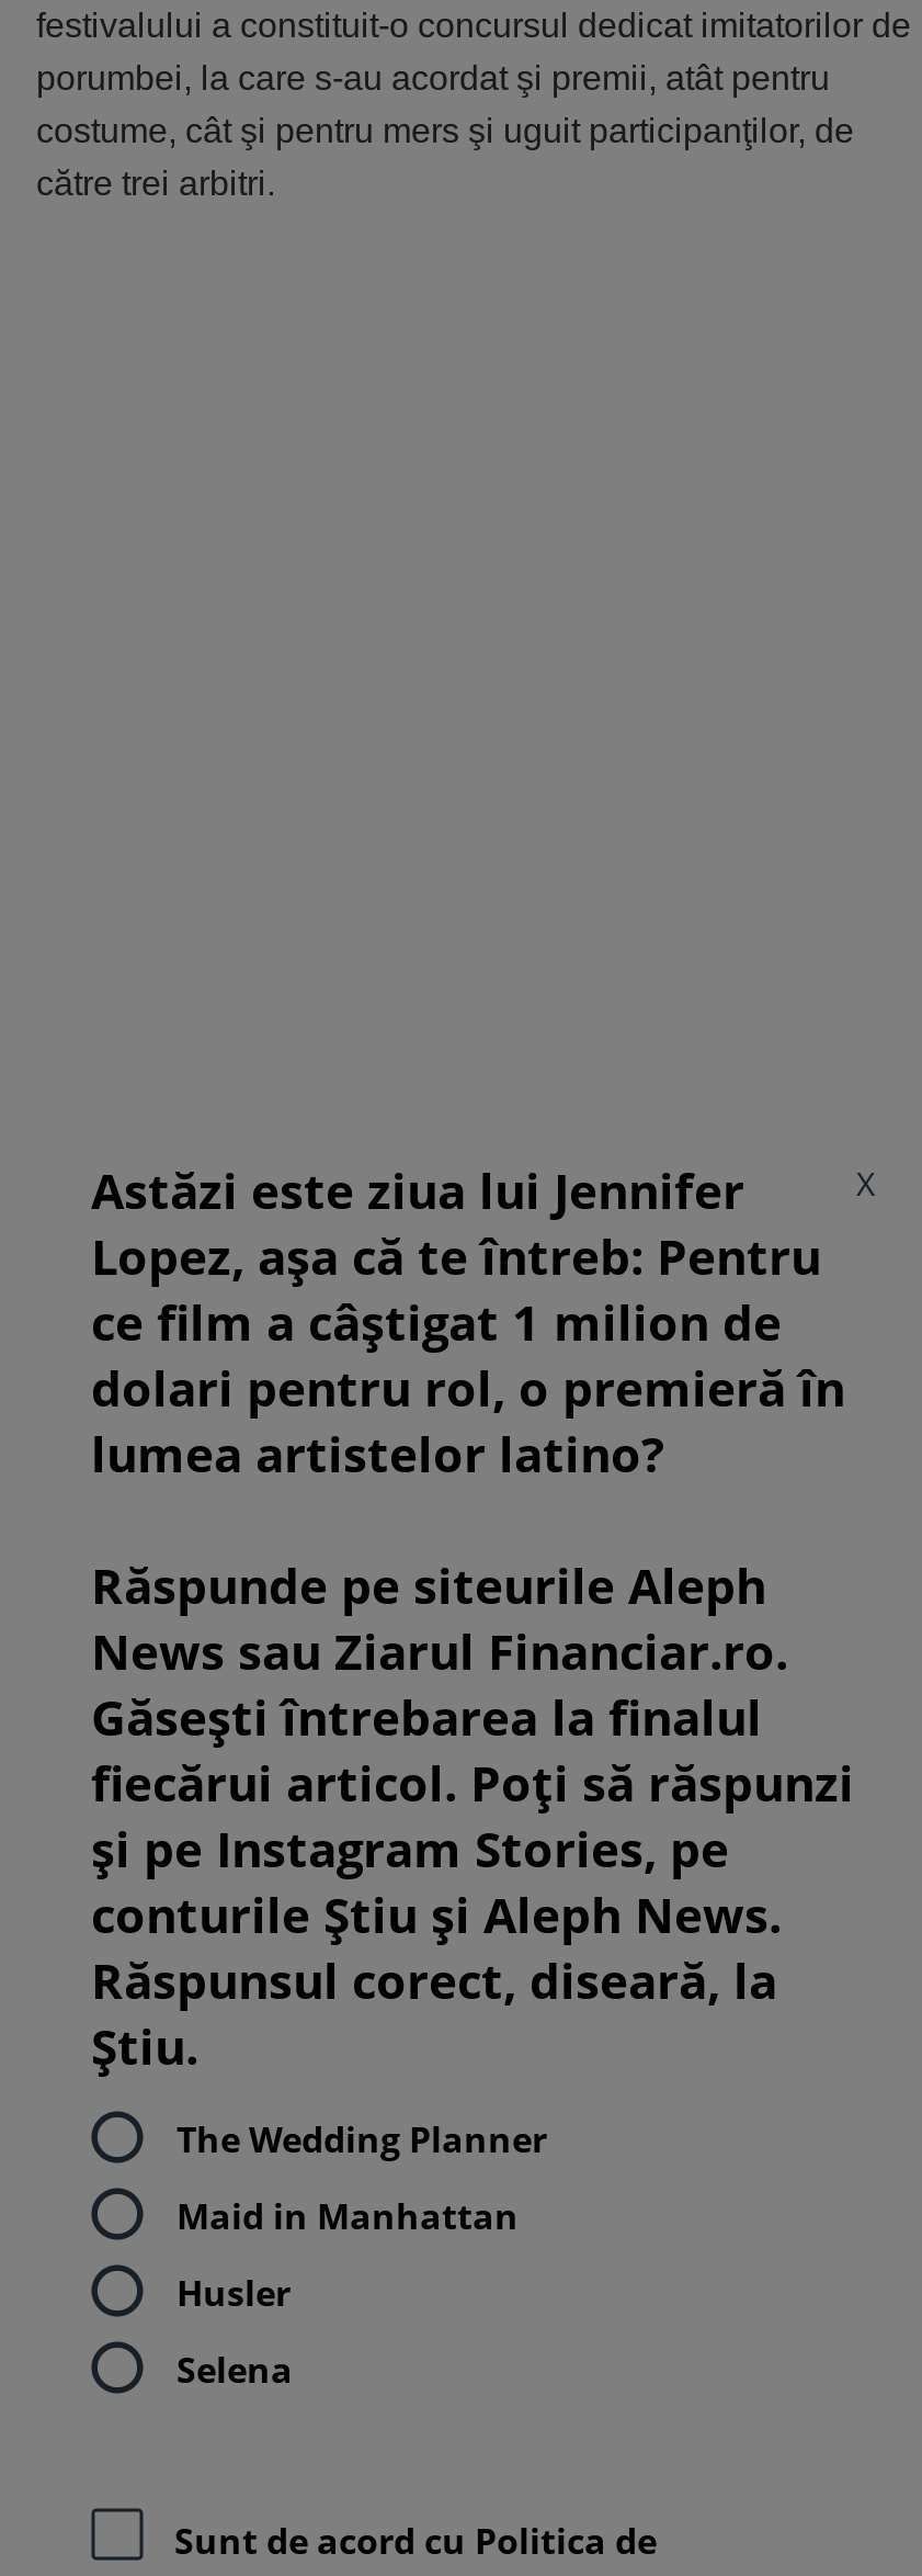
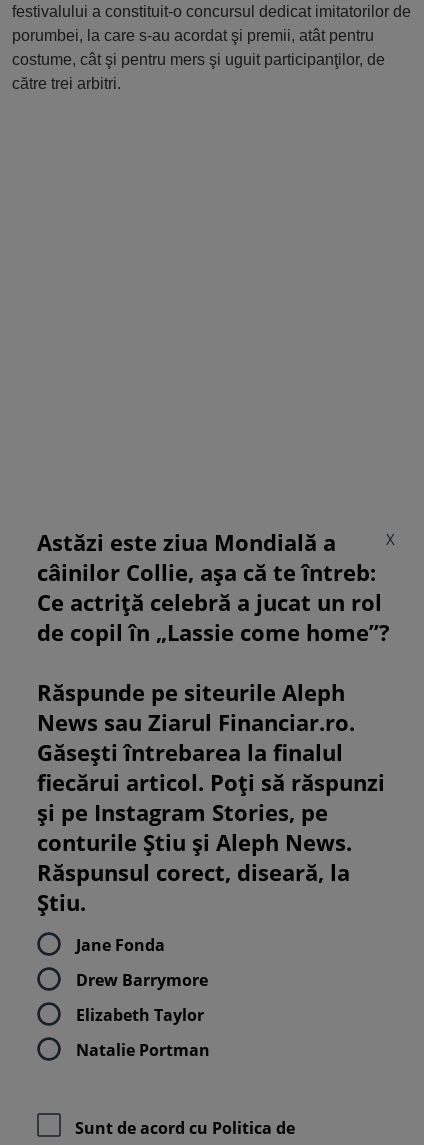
[91,1157,845,1487] Astăzi este ziua lui Jennifer | Lopez, așa că te întreb: Pentru | ce film a câștigat 1 milion de | dolari pentru rol, o premieră în | lumea artistelor latino? -> [37,527,390,647] Astăzi este ziua Mondială a | câinilor Collie, așa că te întreb: | Ce actriță celebră a jucat un rol | de copil în „Lassie come home”?
[177,2115,547,2163] The Wedding Planner -> [76,934,165,956] Jane Fonda
[177,2192,519,2240] Maid in Manhattan -> [76,969,208,991] Drew Barrymore
[177,2269,291,2317] Husler -> [76,1004,204,1026] Elizabeth Taylor
[177,2346,293,2394] Selena -> [76,1039,210,1061] Natalie Portman

